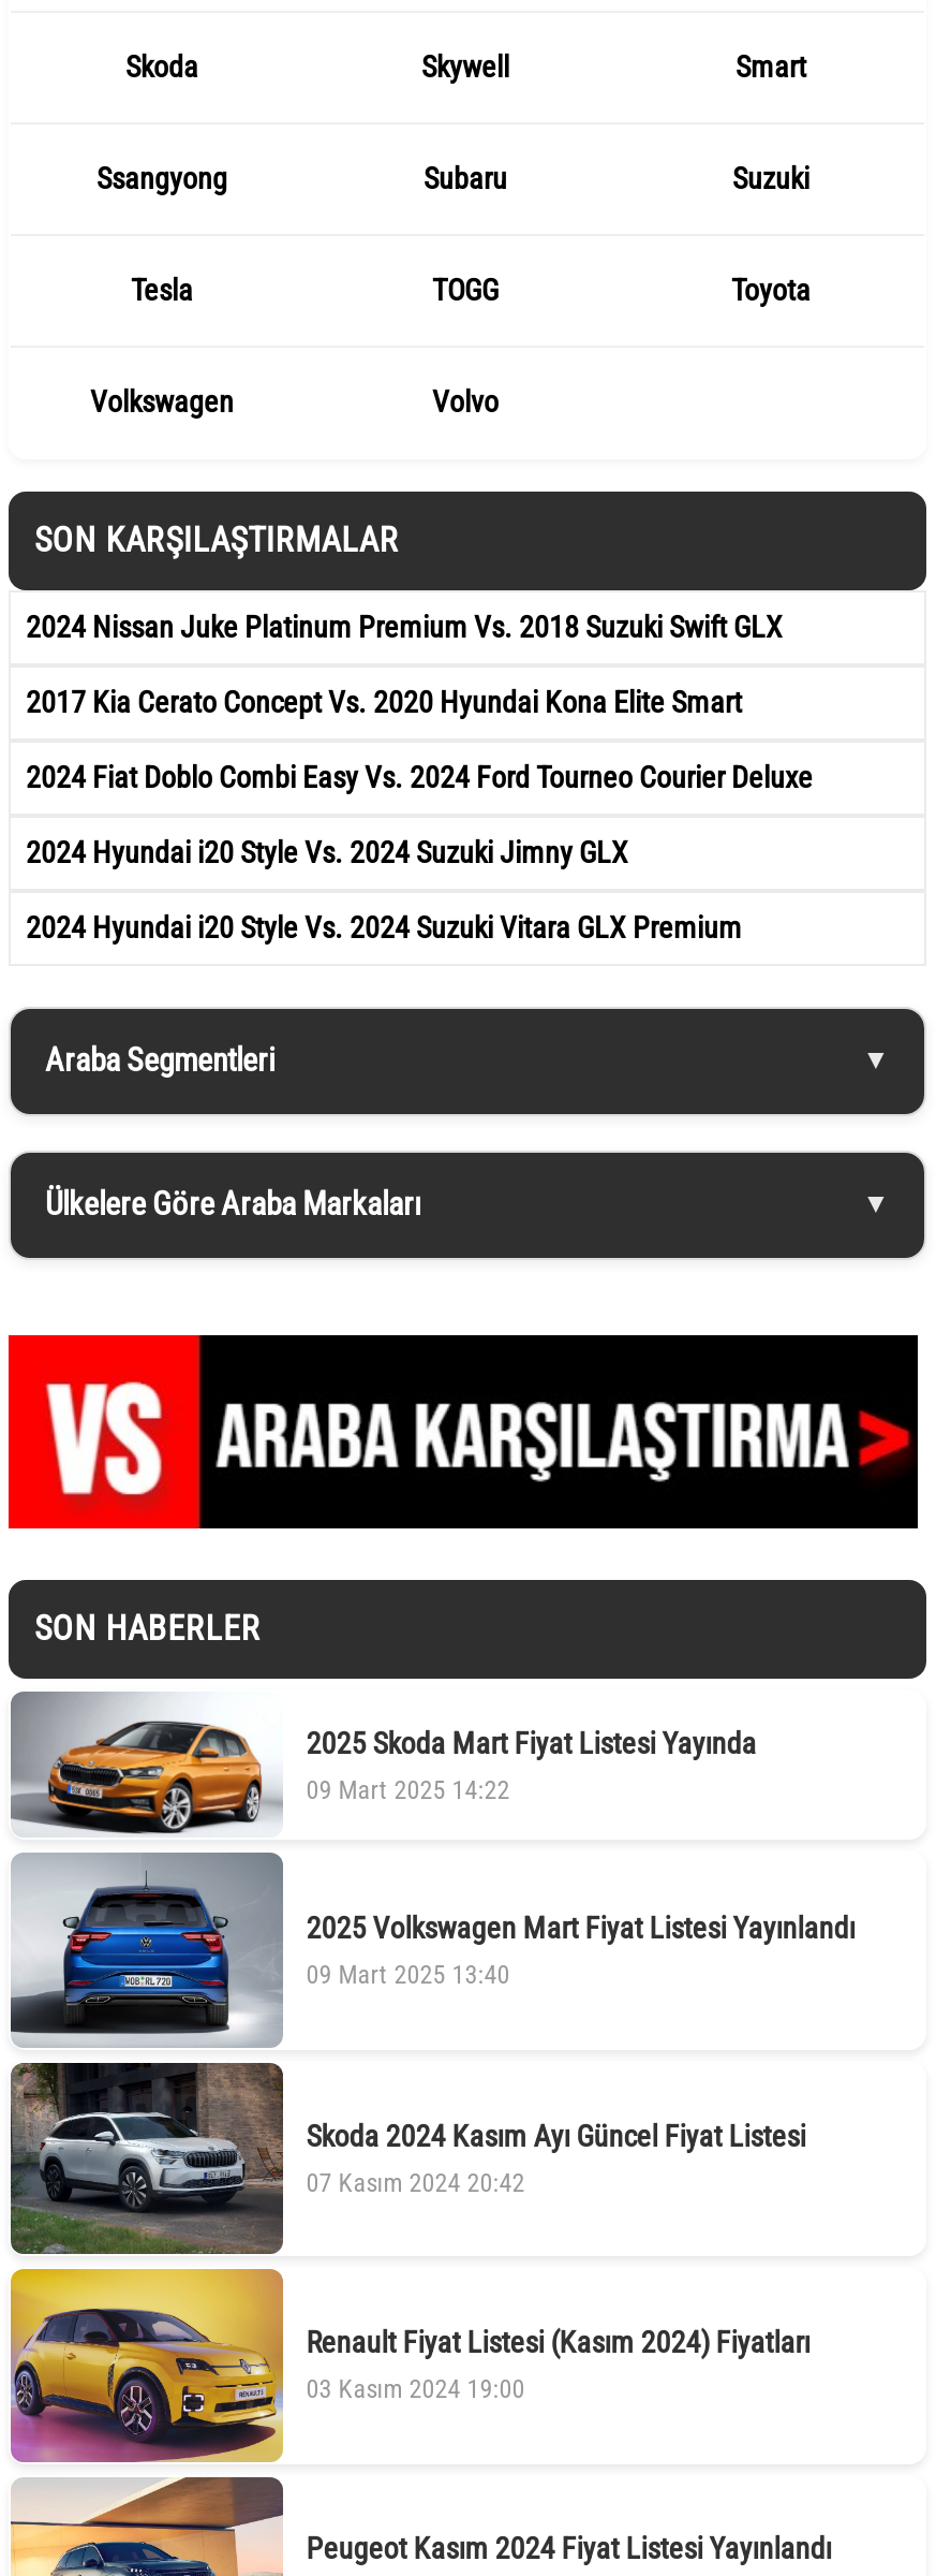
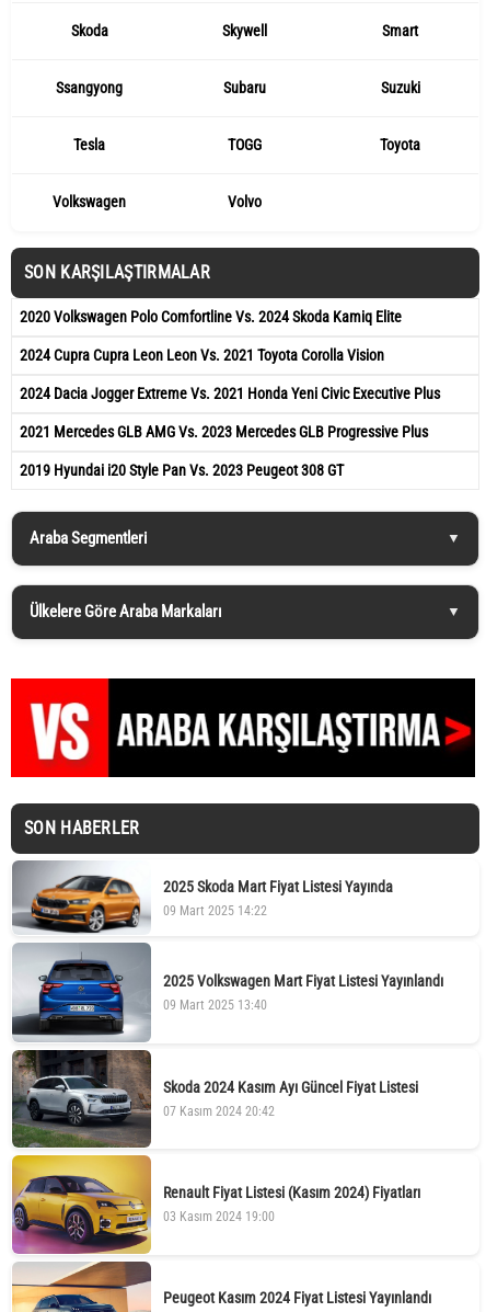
[26,609,783,644] 2024 Nissan Juke Platinum Premium Vs. 2018 Suzuki Swift GLX -> [20,308,402,325] 2020 Volkswagen Polo Comfortline Vs. 2024 Skoda Kamiq Elite
[26,684,742,719] 2017 Kia Cerato Concept Vs. 2020 Hyundai Kona Elite Smart -> [20,346,384,364] 2024 Cupra Cupra Leon Leon Vs. 2021 Toyota Corolla Vision
[26,759,813,794] 2024 Fiat Doblo Combi Easy Vs. 2024 Ford Tourneo Courier Deluxe -> [20,385,440,402] 2024 Dacia Jogger Extreme Vs. 2021 Honda Yeni Civic Executive Plus
[26,835,628,869] 2024 Hyundai i20 Style Vs. 2024 Suzuki Jimny GLX -> [20,423,428,440] 2021 Mercedes GLB AMG Vs. 2023 Mercedes GLB Progressive Plus
[26,910,742,944] 2024 Hyundai i20 Style Vs. 2024 Suzuki Vitara GLX Premium -> [20,461,344,479] 2019 Hyundai i20 Style Pan Vs. 2023 Peugeot 308 GT

